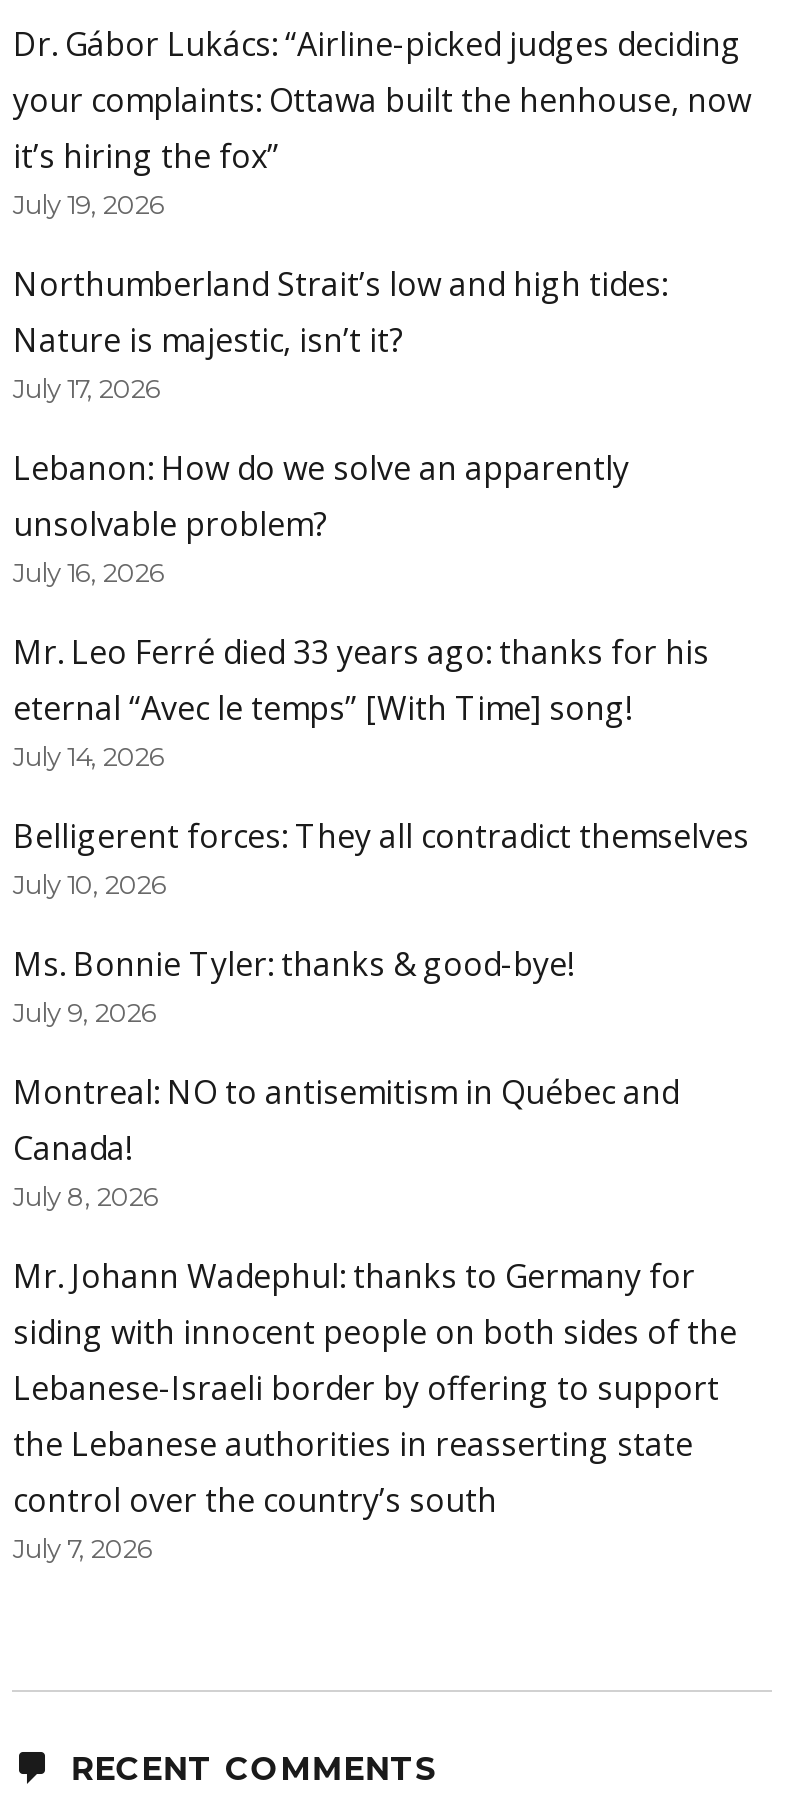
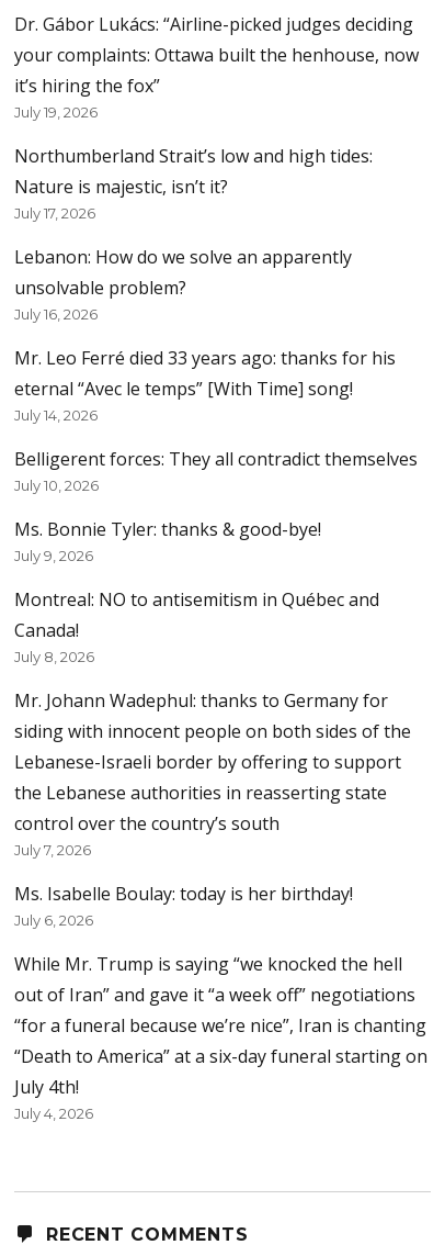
none -> [15,881,428,1122] Ms. Isabelle Boulay: today is her birthday! | July 6, 2026 | While Mr. Trump is saying “we knocked the hell | out of Iran” and gave it “a week off” negotiations | “for a funeral because we’re nice”, Iran is chanting | “Death to America” at a six-day funeral starting on | July 4th! | July 4, 2026

